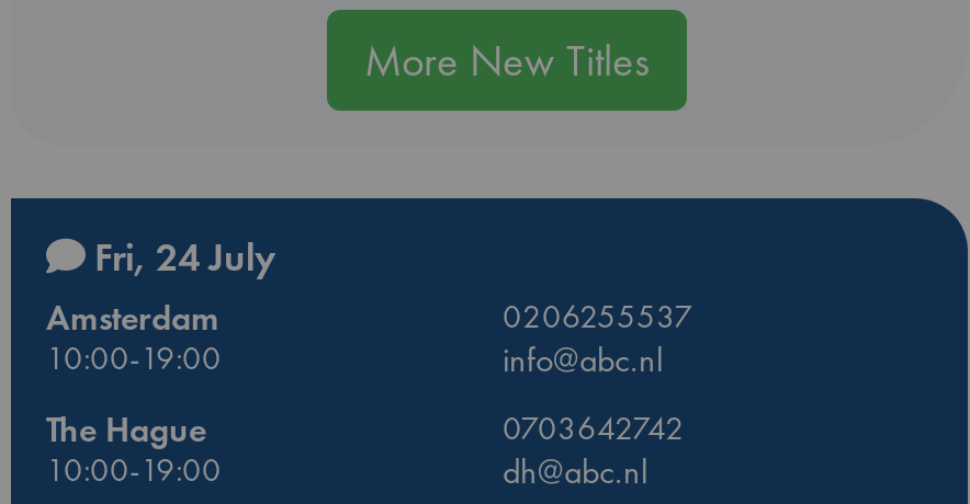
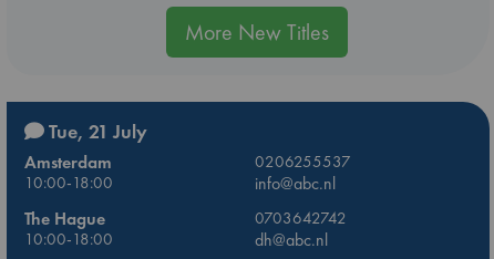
[86,231,277,282] Fri, 24 July -> [44,119,147,144] Tue, 21 July
[46,337,222,380] 10:00-19:00 -> [24,172,113,194] 10:00-18:00
[46,448,222,492] 10:00-19:00 -> [24,228,113,250] 10:00-18:00

